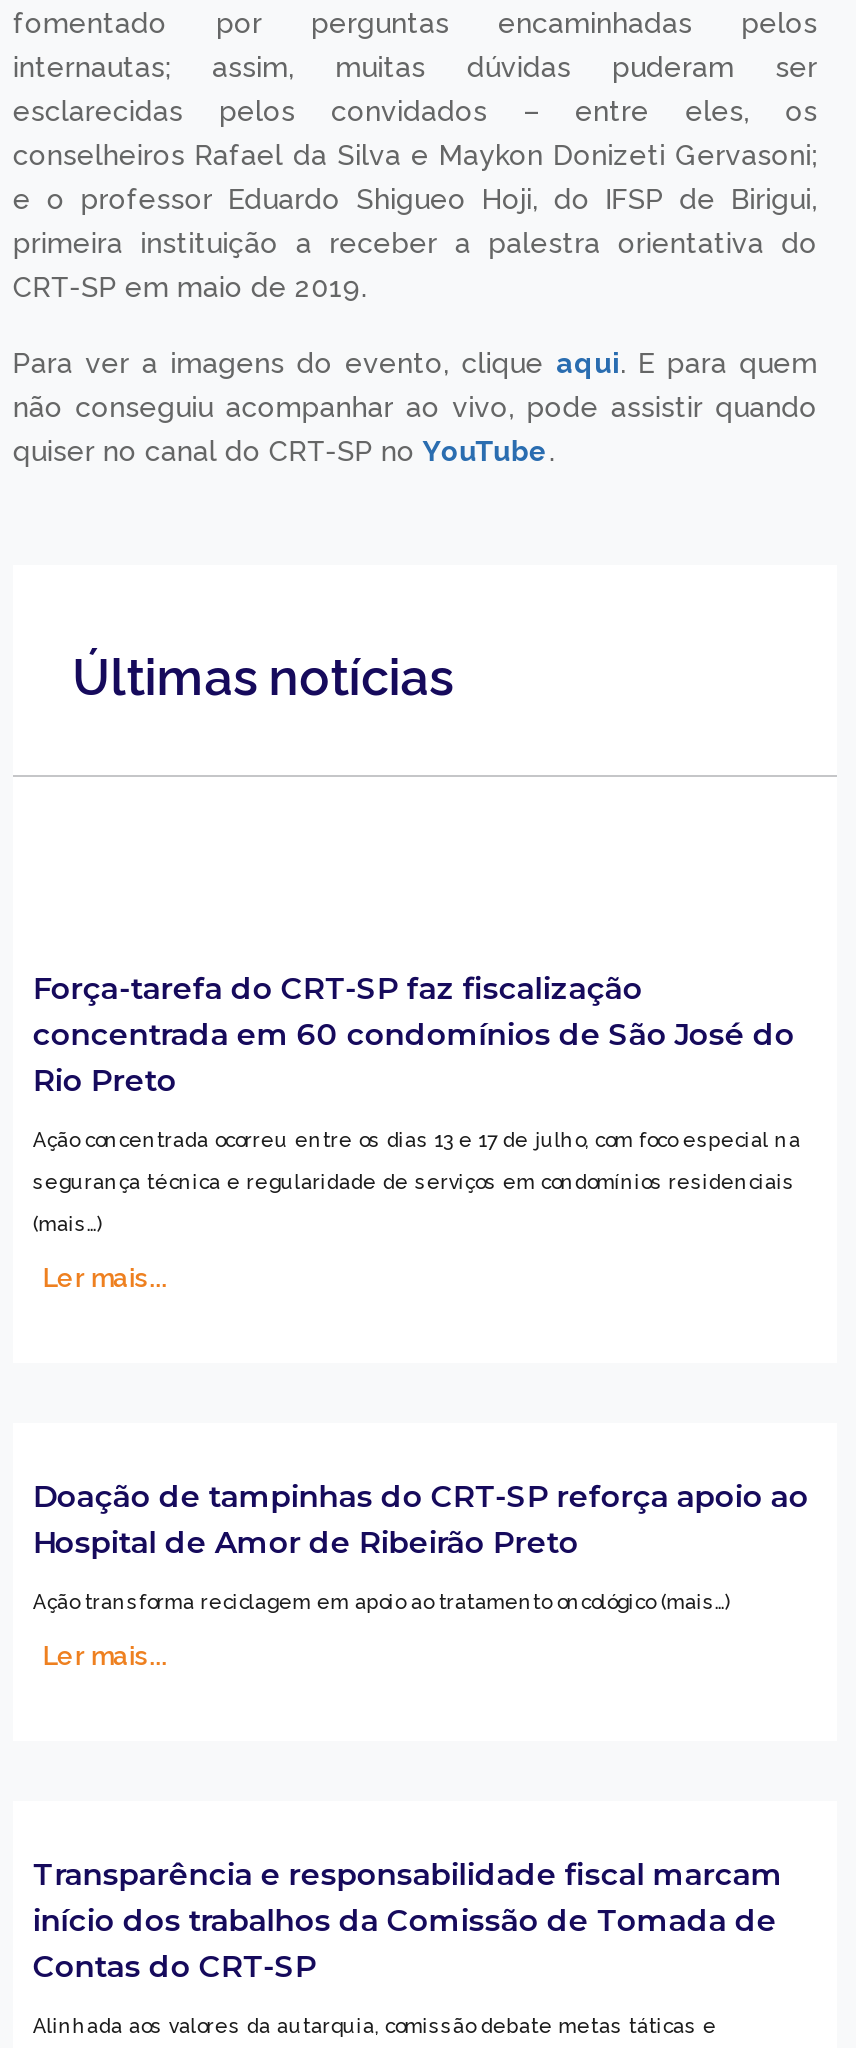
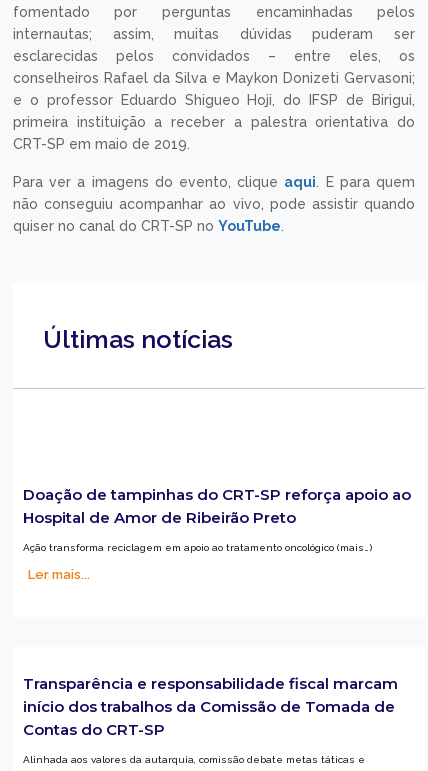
[33,969,801,1293] Força-tarefa do CRT-SP faz fiscalização | concentrada em 60 condomínios de São José do | Rio Preto | Ação concentrada ocorreu entre os dias 13 e 17 de julho, com foco especial na | segurança técnica e regularidade de serviços em condomínios residenciais | (mais…) | Ler mais... -> none

